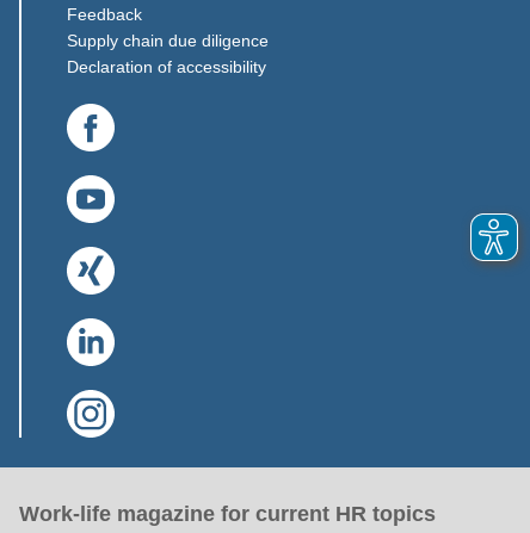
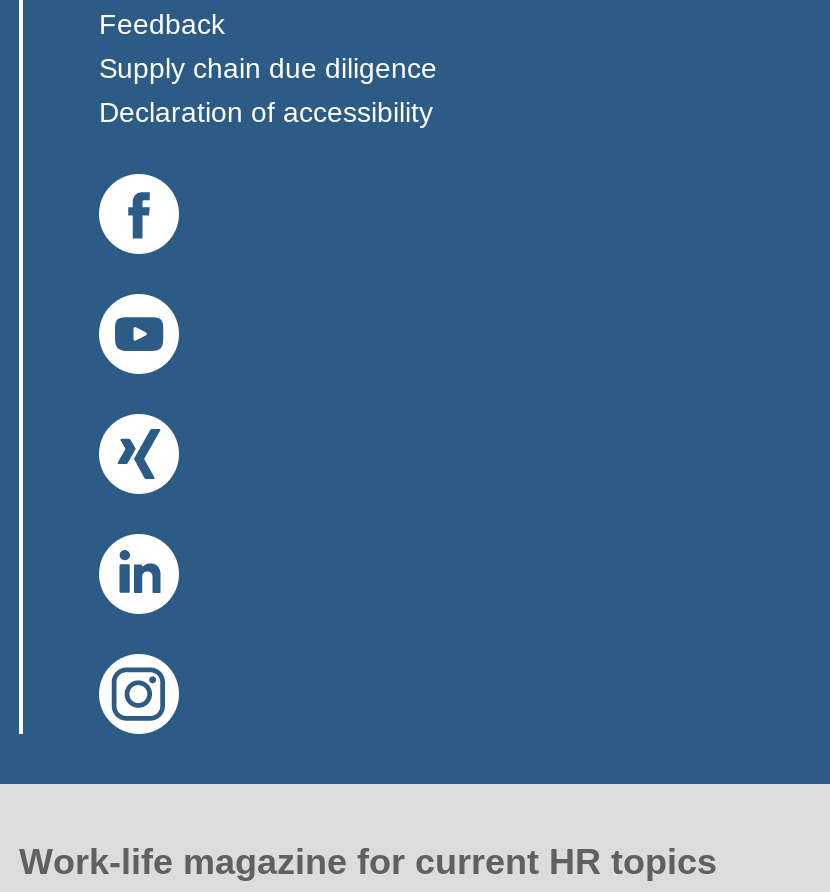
[469,212,520,265] [image] -> none

